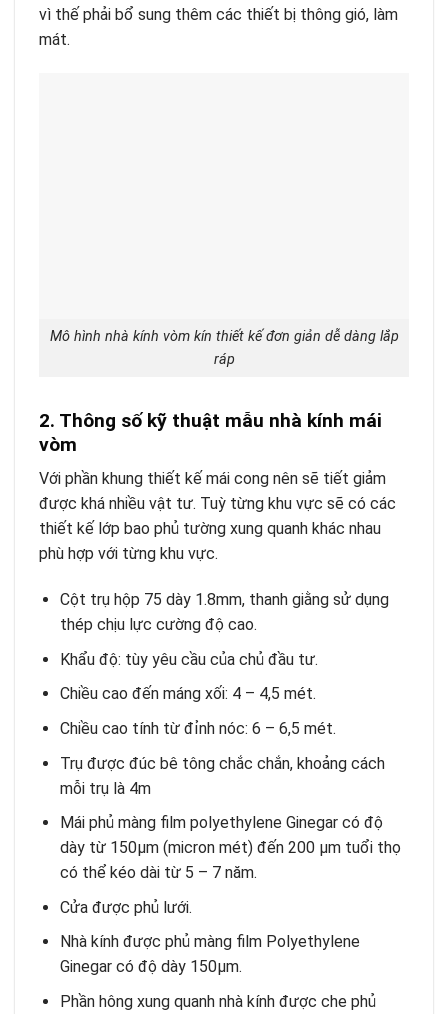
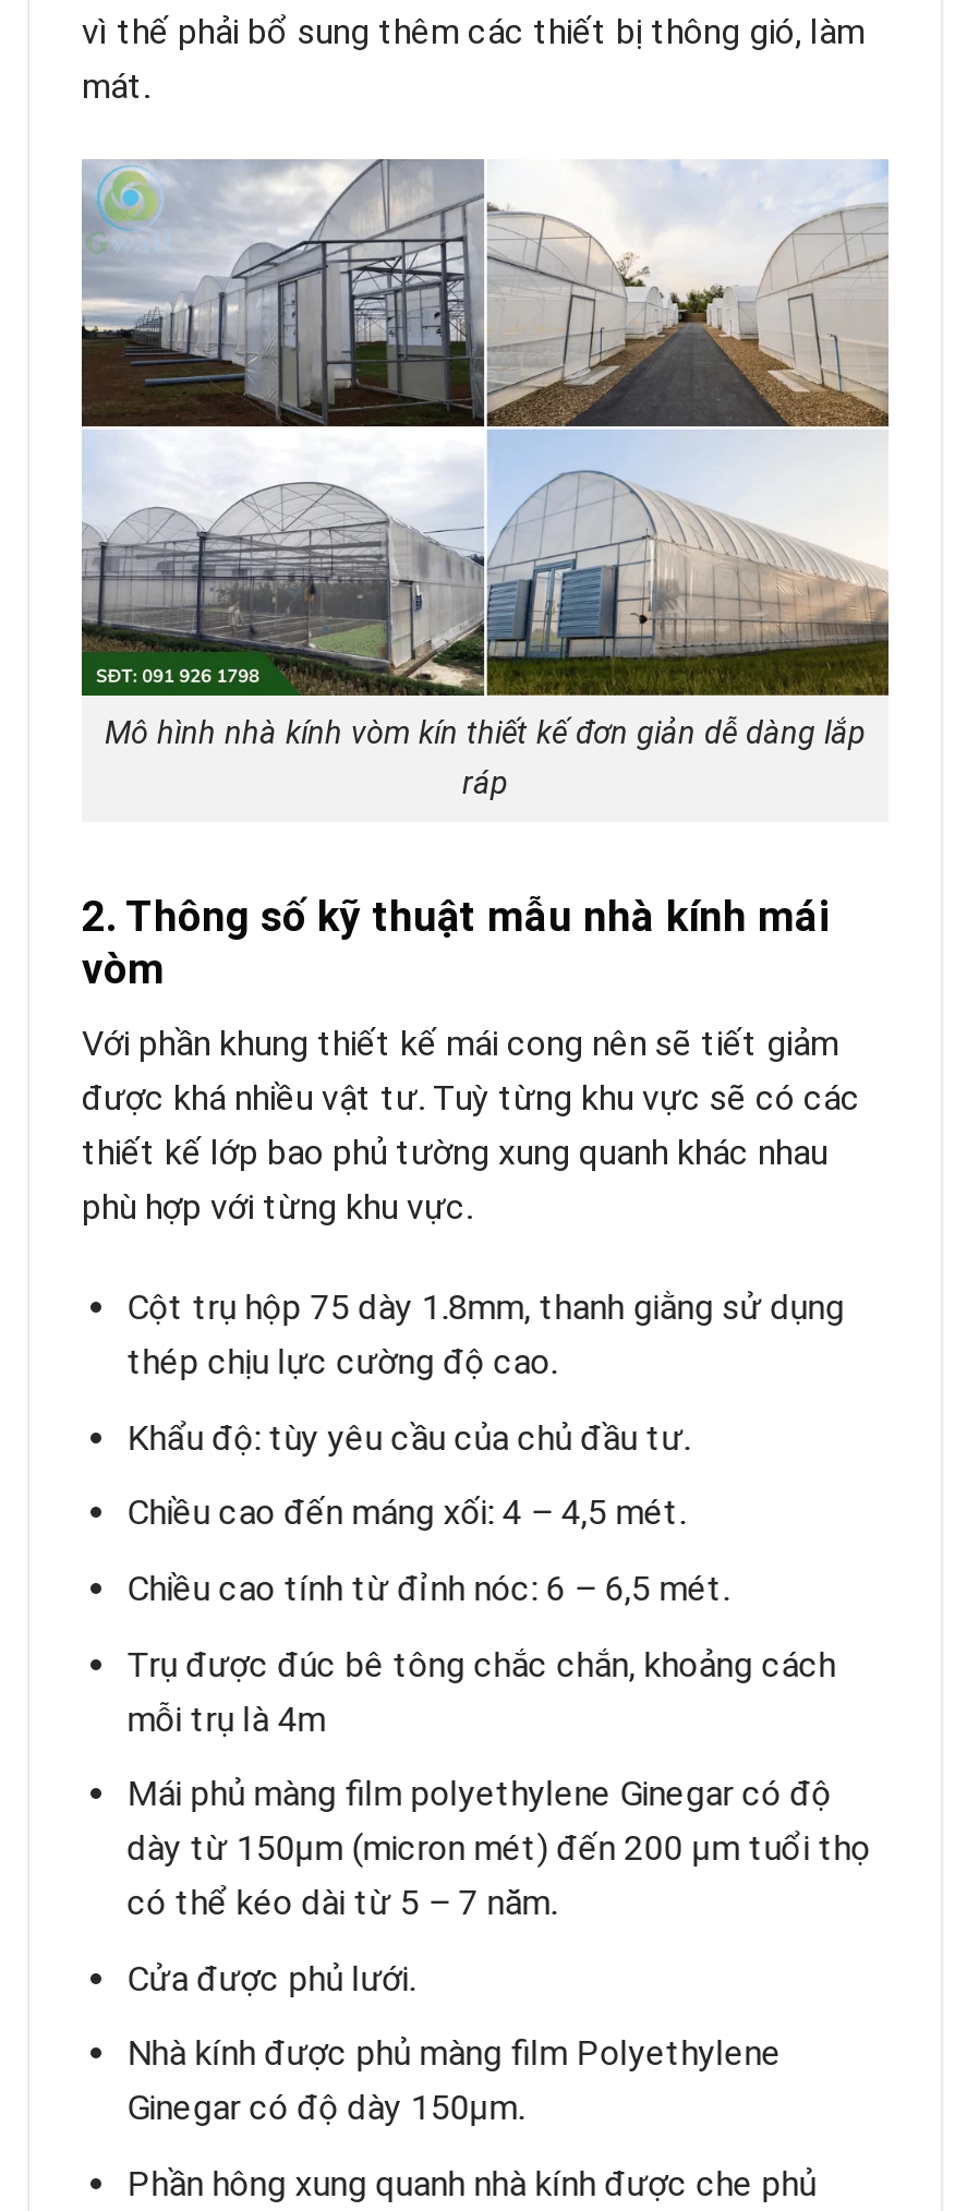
none -> [80,157,891,698] [image]

